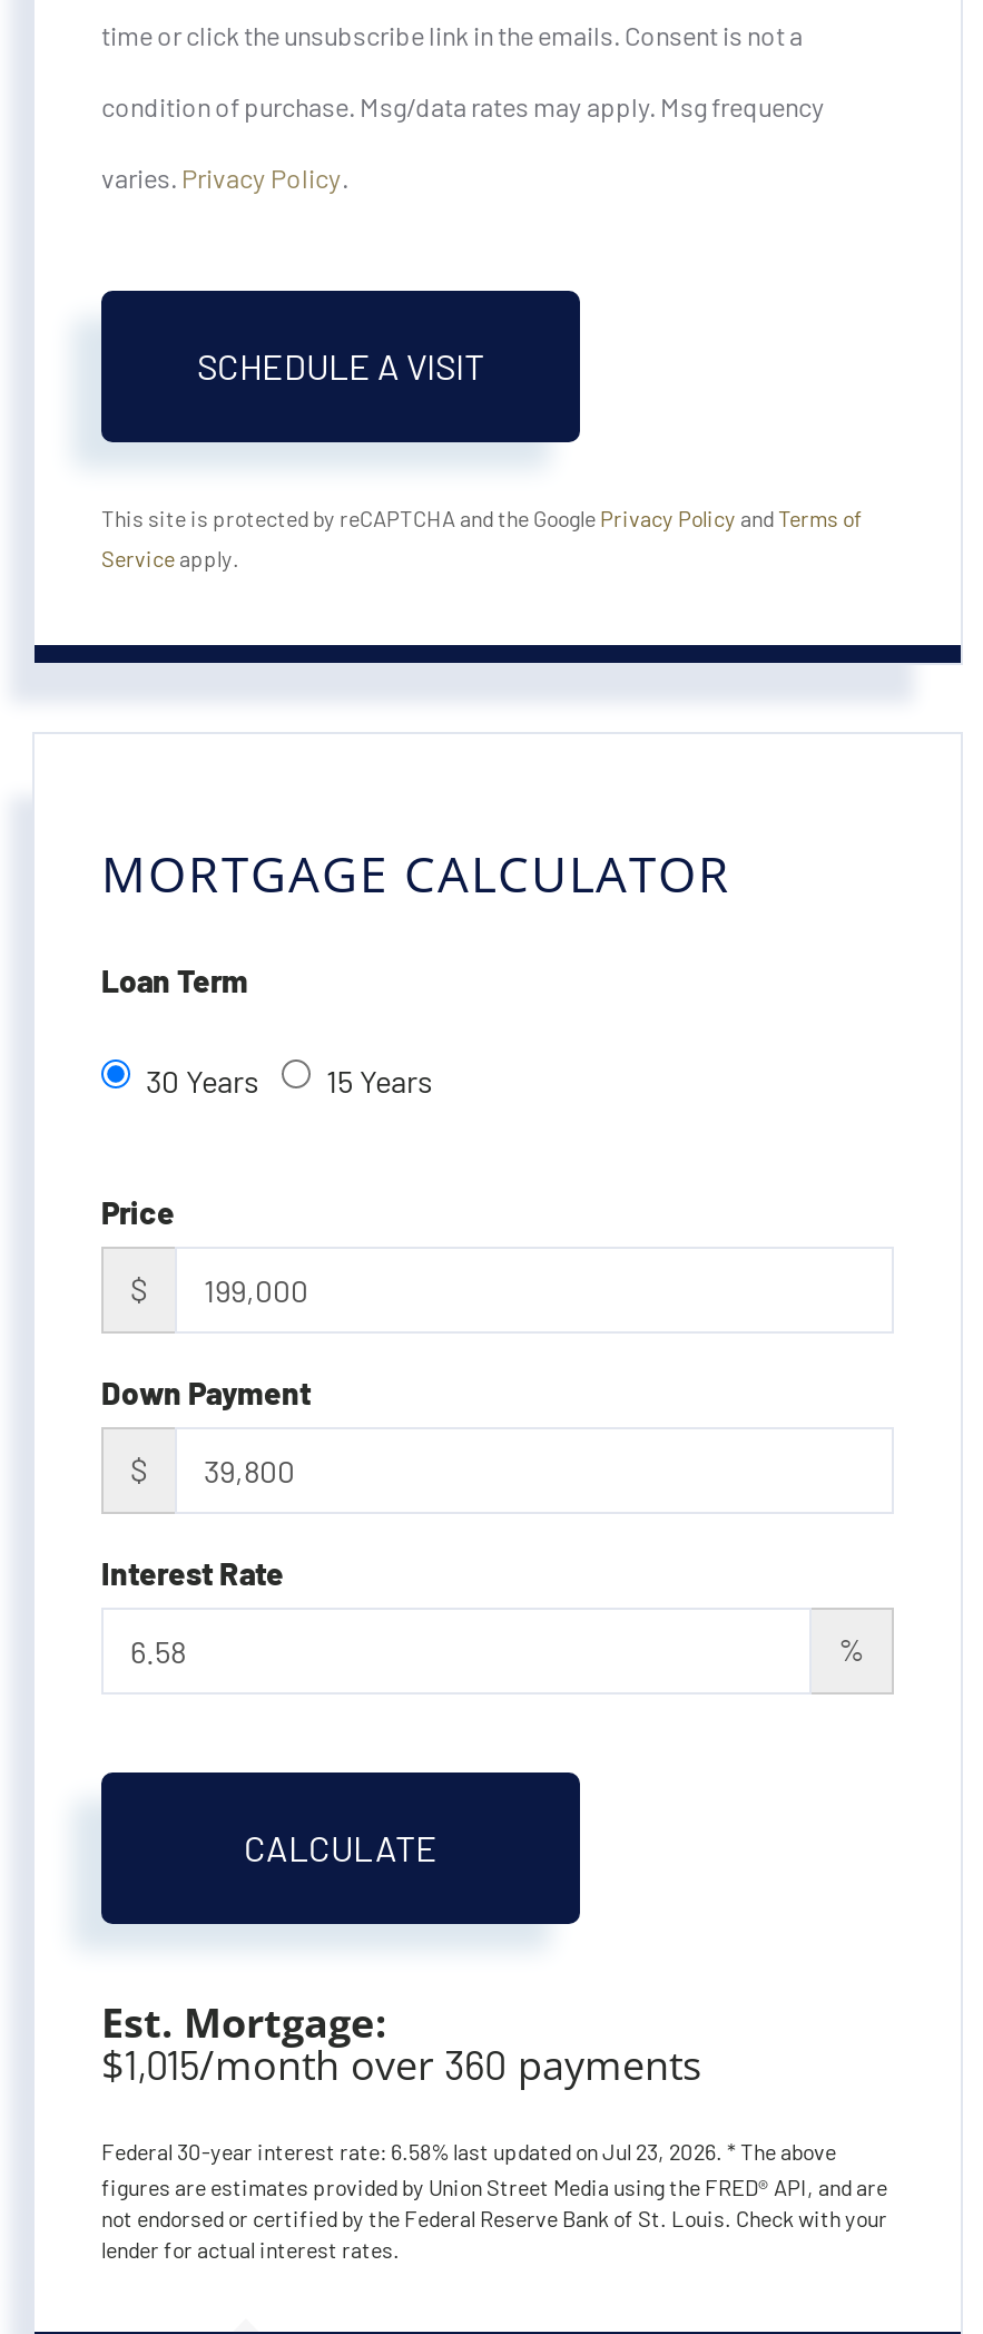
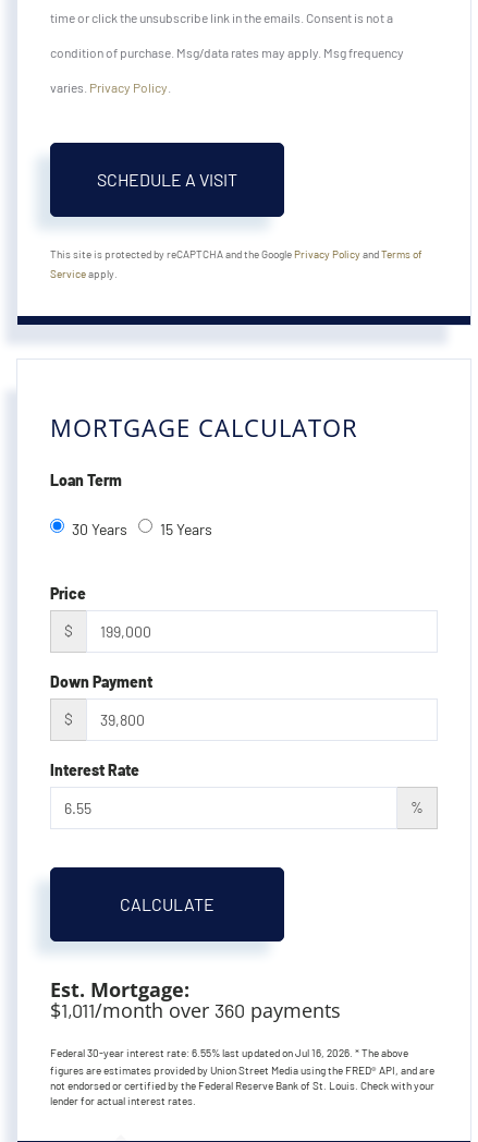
[101,2037,702,2091] $1,015/month over 360 payments -> [50,997,341,1023] $1,011/month over 360 payments
[101,2137,836,2164] Federal 30-year interest rate: 6.58% last updated on Jul 23, 2026. * The above -> [50,1046,408,1059] Federal 30-year interest rate: 6.55% last updated on Jul 16, 2026. * The above

